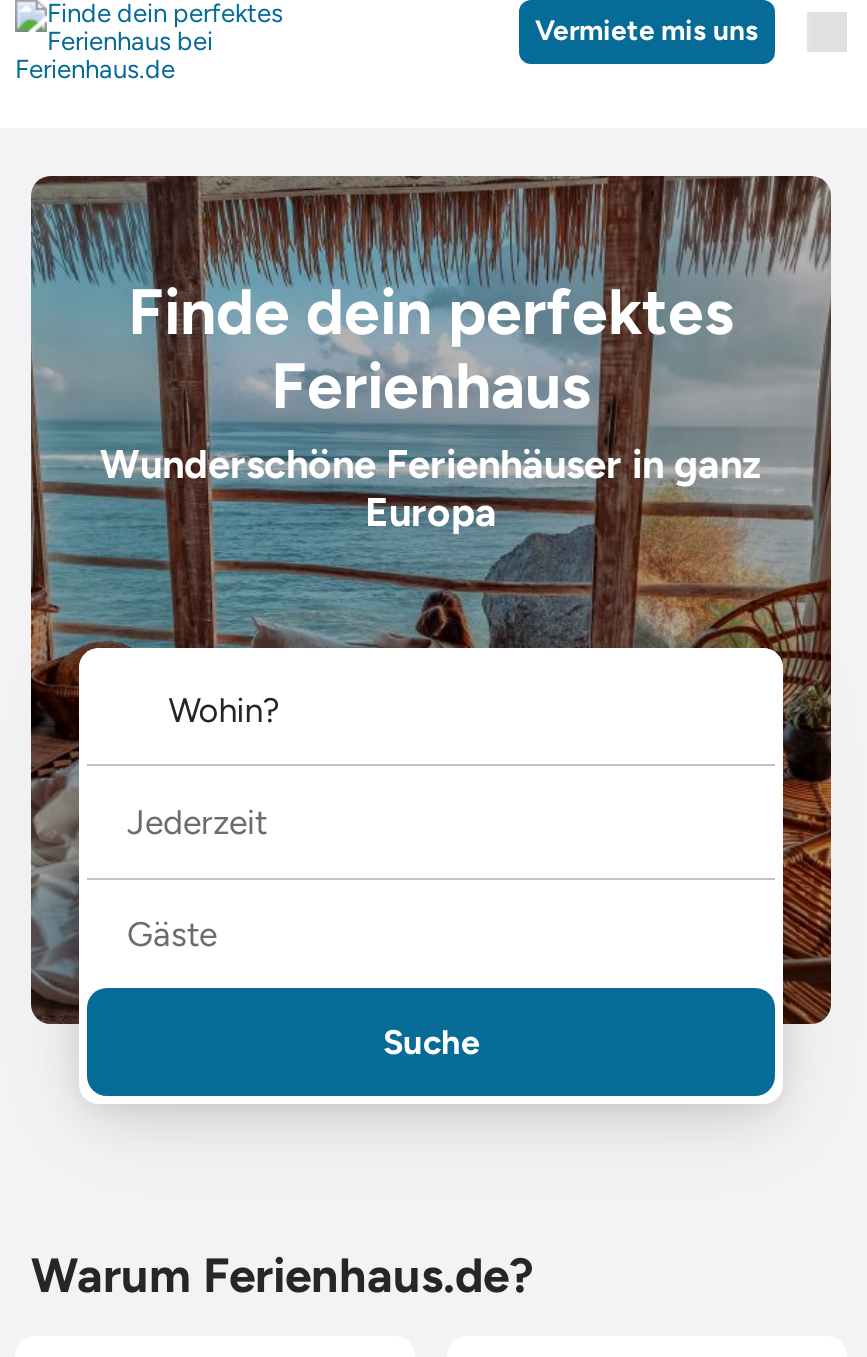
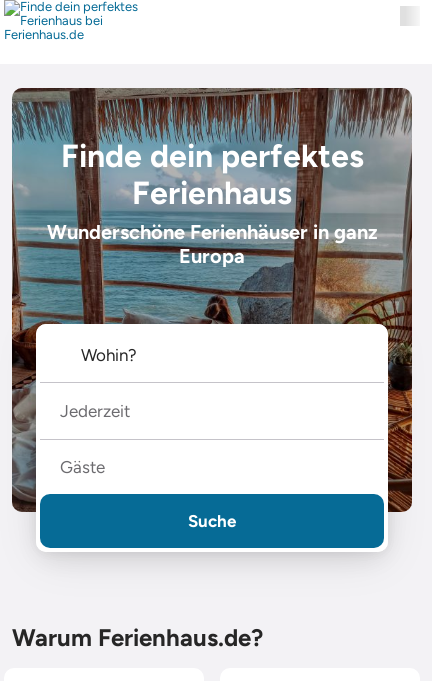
[535,14,759,48] Vermiete mis uns -> none

